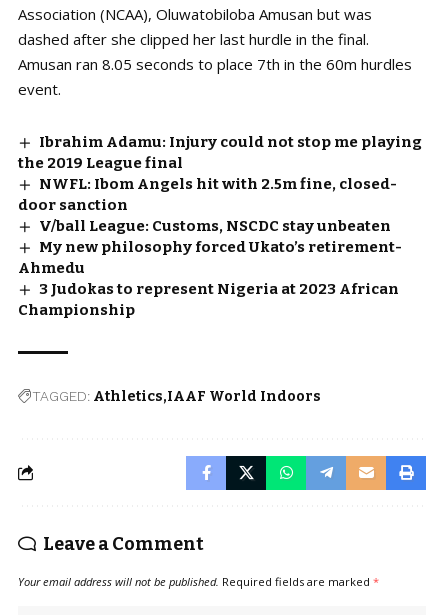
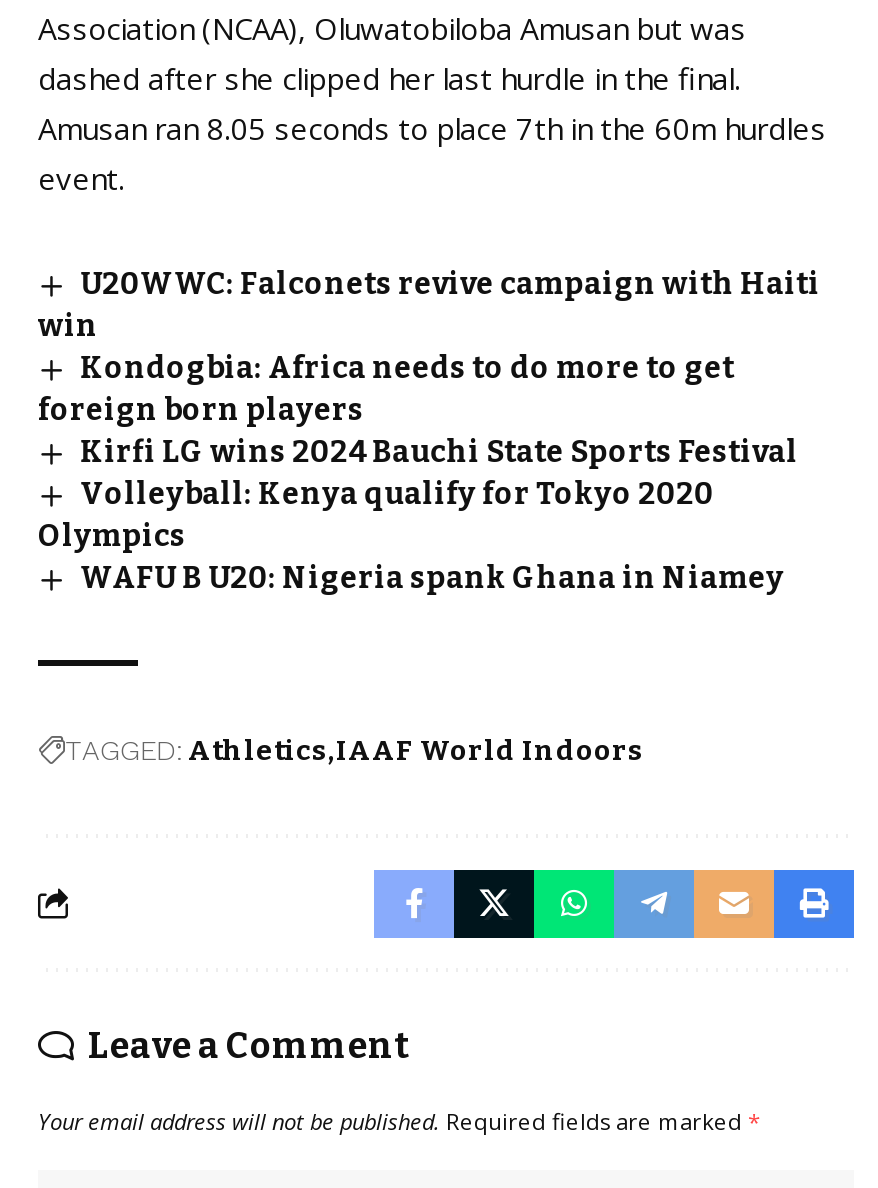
[18,133,422,319] Ibrahim Adamu: Injury could not stop me playing | the 2019 League final | NWFL: Ibom Angels hit with ₦2.5m fine, closed- | door sanction | V/ball League: Customs, NSCDC stay unbeaten | My new philosophy forced Ukato’s retirement- | Ahmedu | 3 Judokas to represent Nigeria at 2023 African | Championship -> [38,265,820,595] U20WWC: Falconets revive campaign with Haiti | win | Kondogbia: Africa needs to do more to get | foreign born players | Kirfi LG wins 2024 Bauchi State Sports Festival | Volleyball: Kenya qualify for Tokyo 2020 | Olympics | WAFU B U20: Nigeria spank Ghana in Niamey

